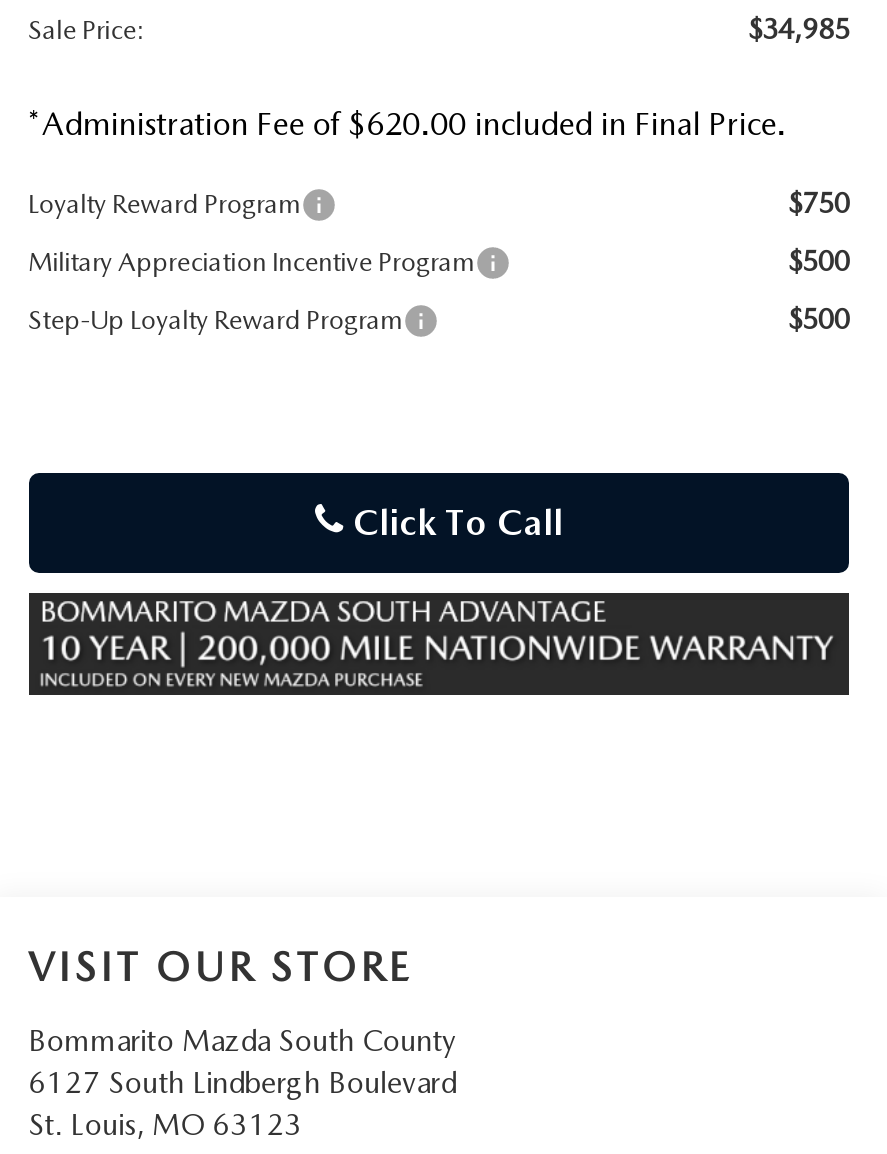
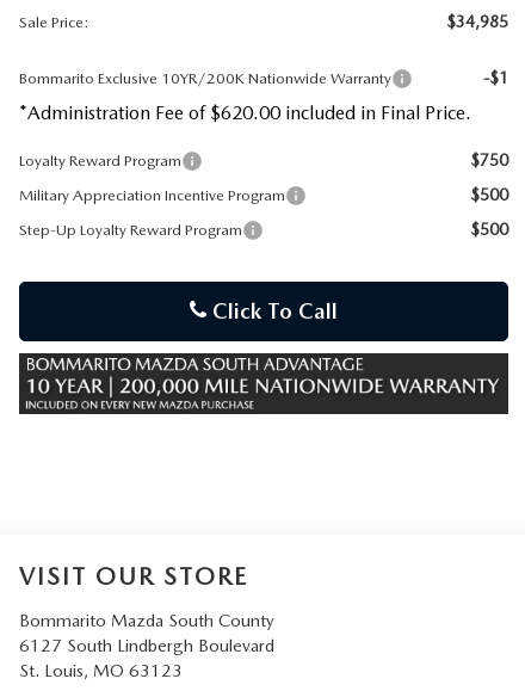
none -> [19,68,509,87] Bommarito Exclusive 10YR/200K Nationwide Warranty | -$1
moved [28,104,850,334] -> [19,101,509,238]: *Administration Fee of $620.00 included in Final Price. | Loyalty Reward Program | $750 | Military Appreciation Incentive Program | $500 | Step-Up Loyalty Reward Program | $500

